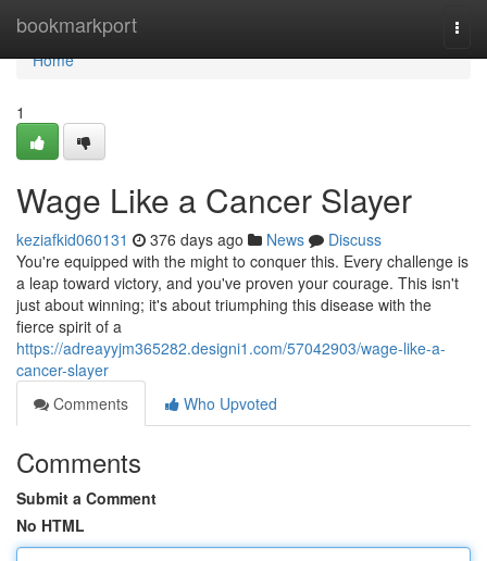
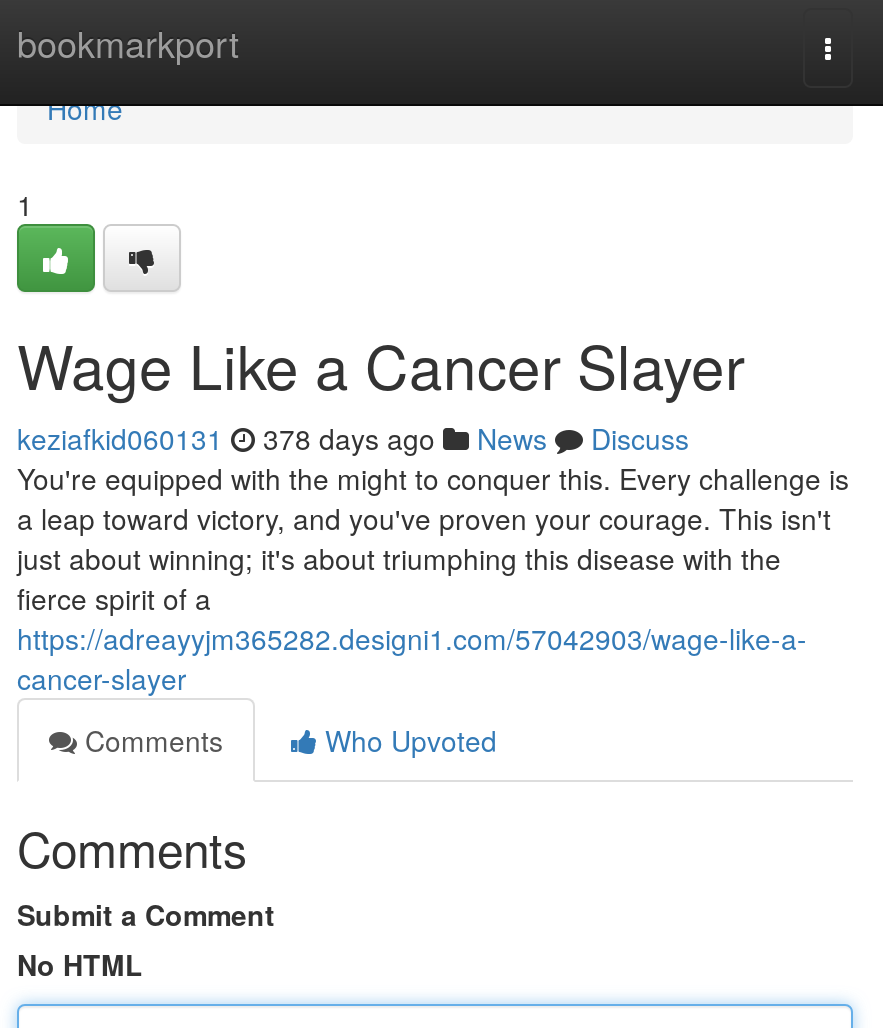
[16,228,382,250] keziafkid060131 376 days ago News Discuss -> [17,418,689,458] keziafkid060131 378 days ago News Discuss

